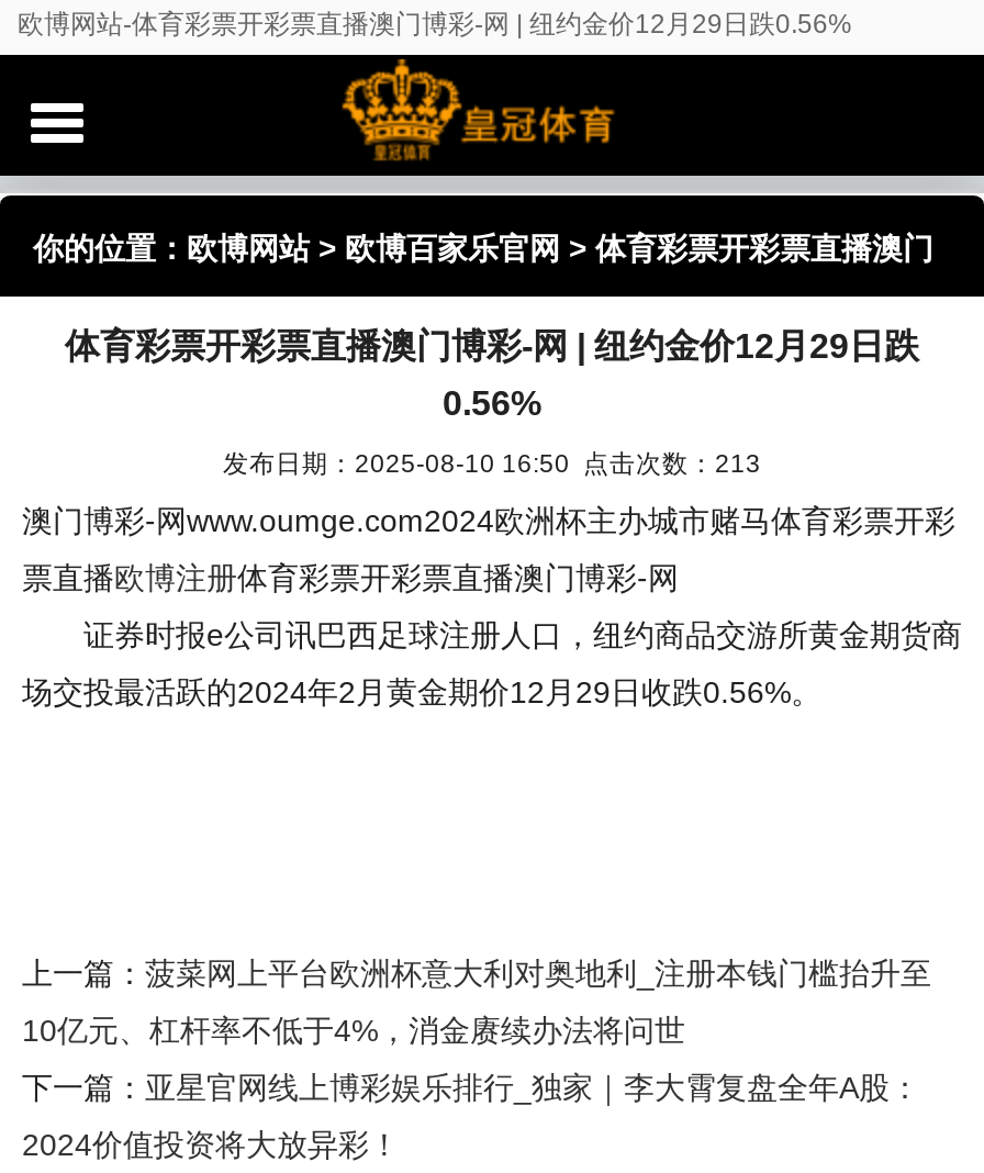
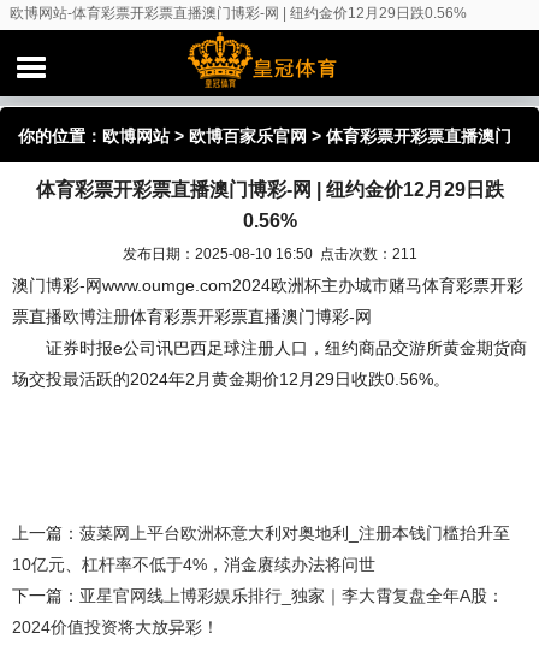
[223,448,761,477] 发布日期：2025-08-10 16:50 点击次数：213 -> [122,245,417,261] 发布日期：2025-08-10 16:50 点击次数：211

